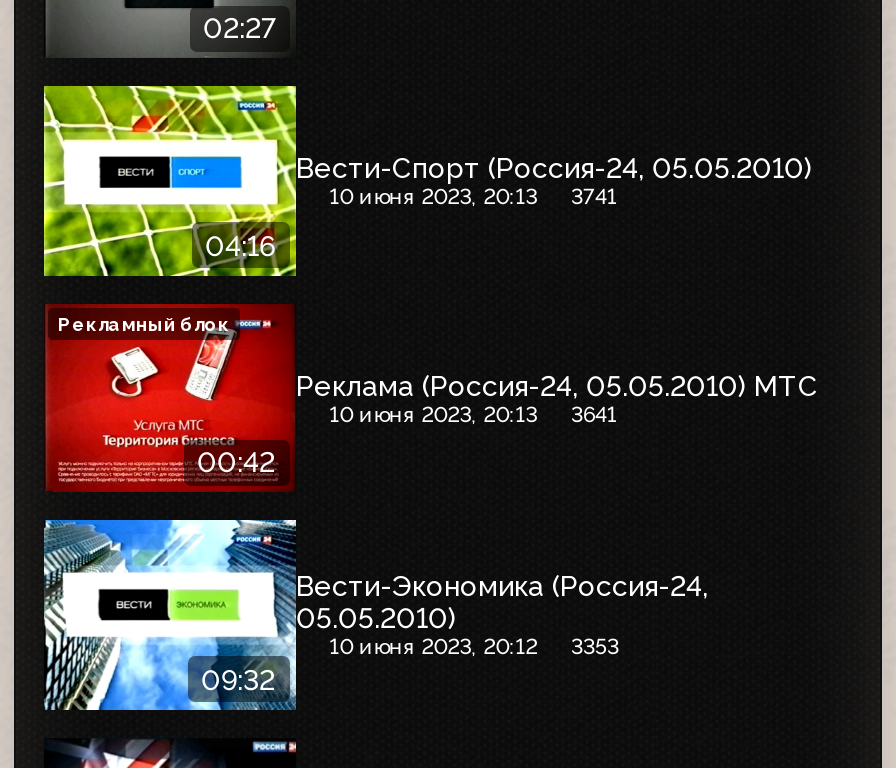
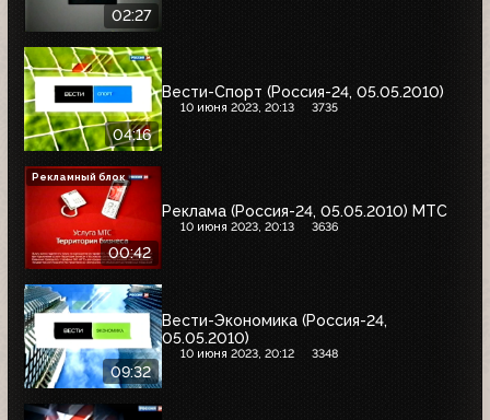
[329,184,617,210] 10 июня 2023, 20:13 3741 -> [180,101,339,115] 10 июня 2023, 20:13 3735
[329,401,617,427] 10 июня 2023, 20:13 3641 -> [180,219,339,234] 10 июня 2023, 20:13 3636
[329,634,619,660] 10 июня 2023, 20:12 3353 -> [180,347,339,361] 10 июня 2023, 20:12 3348

